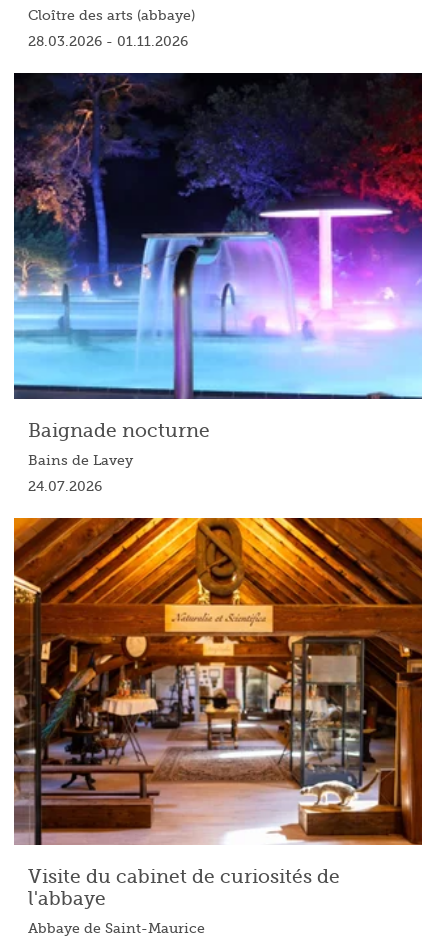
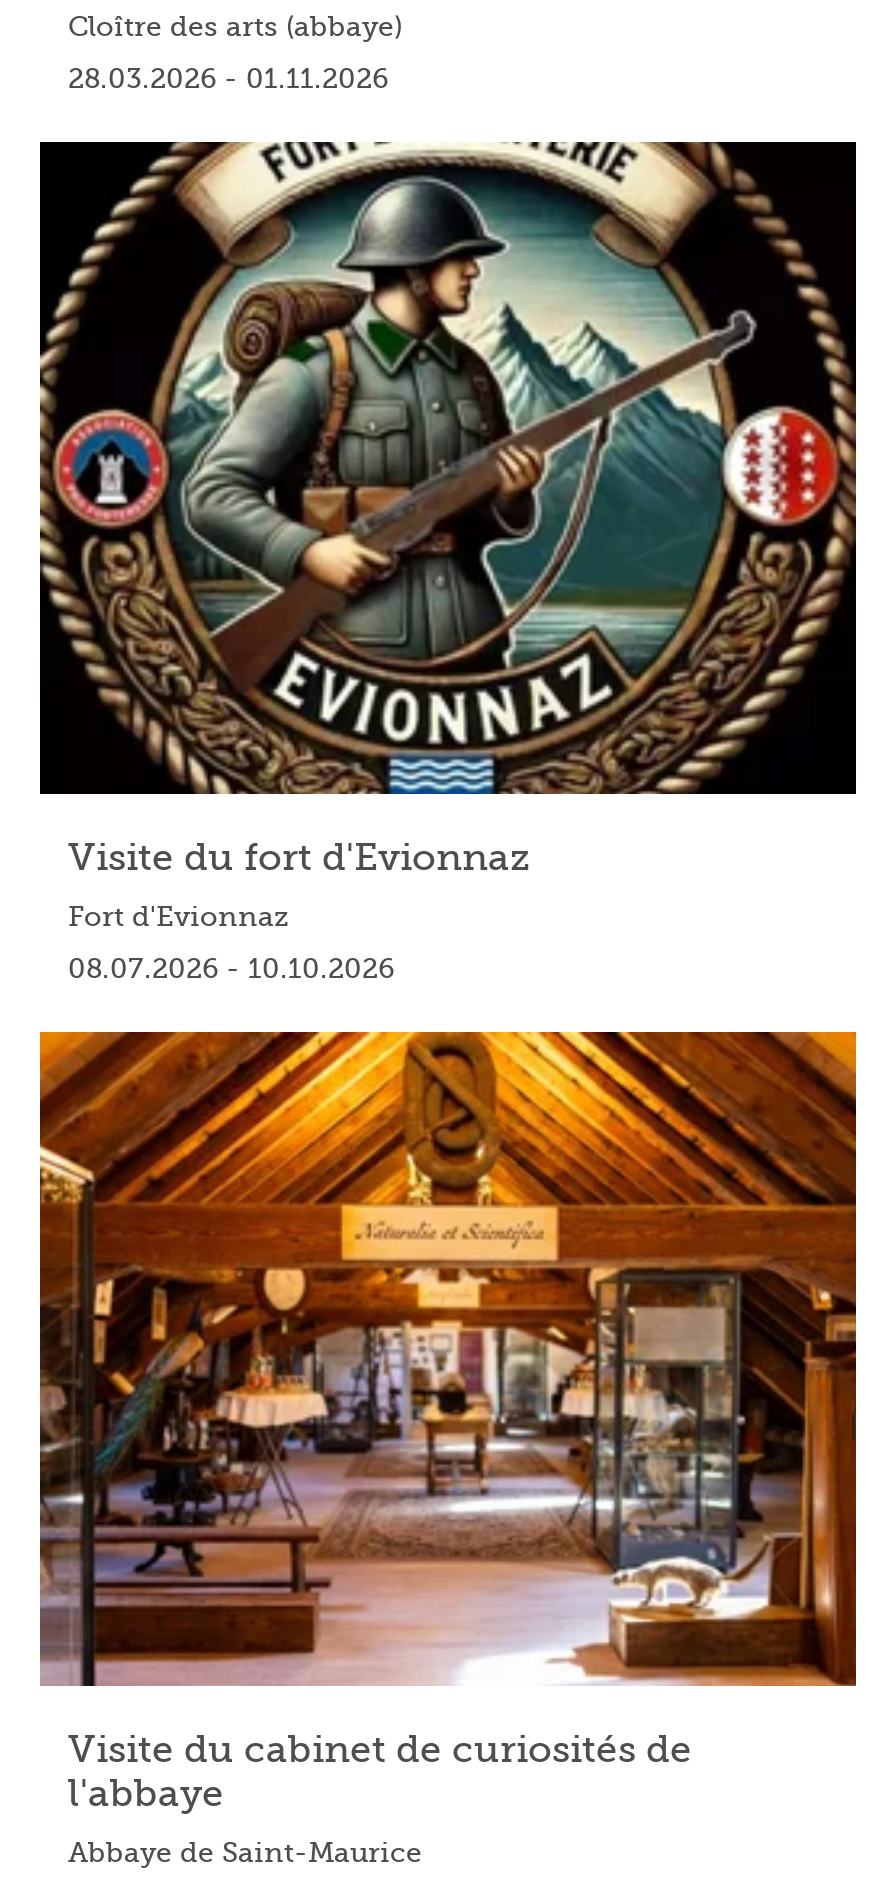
[13,72,423,442] [image] | Baignade nocturne -> [38,140,858,880] [image] | Visite du fort d'Evionnaz
[28,452,133,468] Bains de Lavey -> [68,900,288,932] Fort d'Evionnaz
[28,478,102,494] 24.07.2026 -> [68,952,394,984] 08.07.2026 - 10.10.2026

